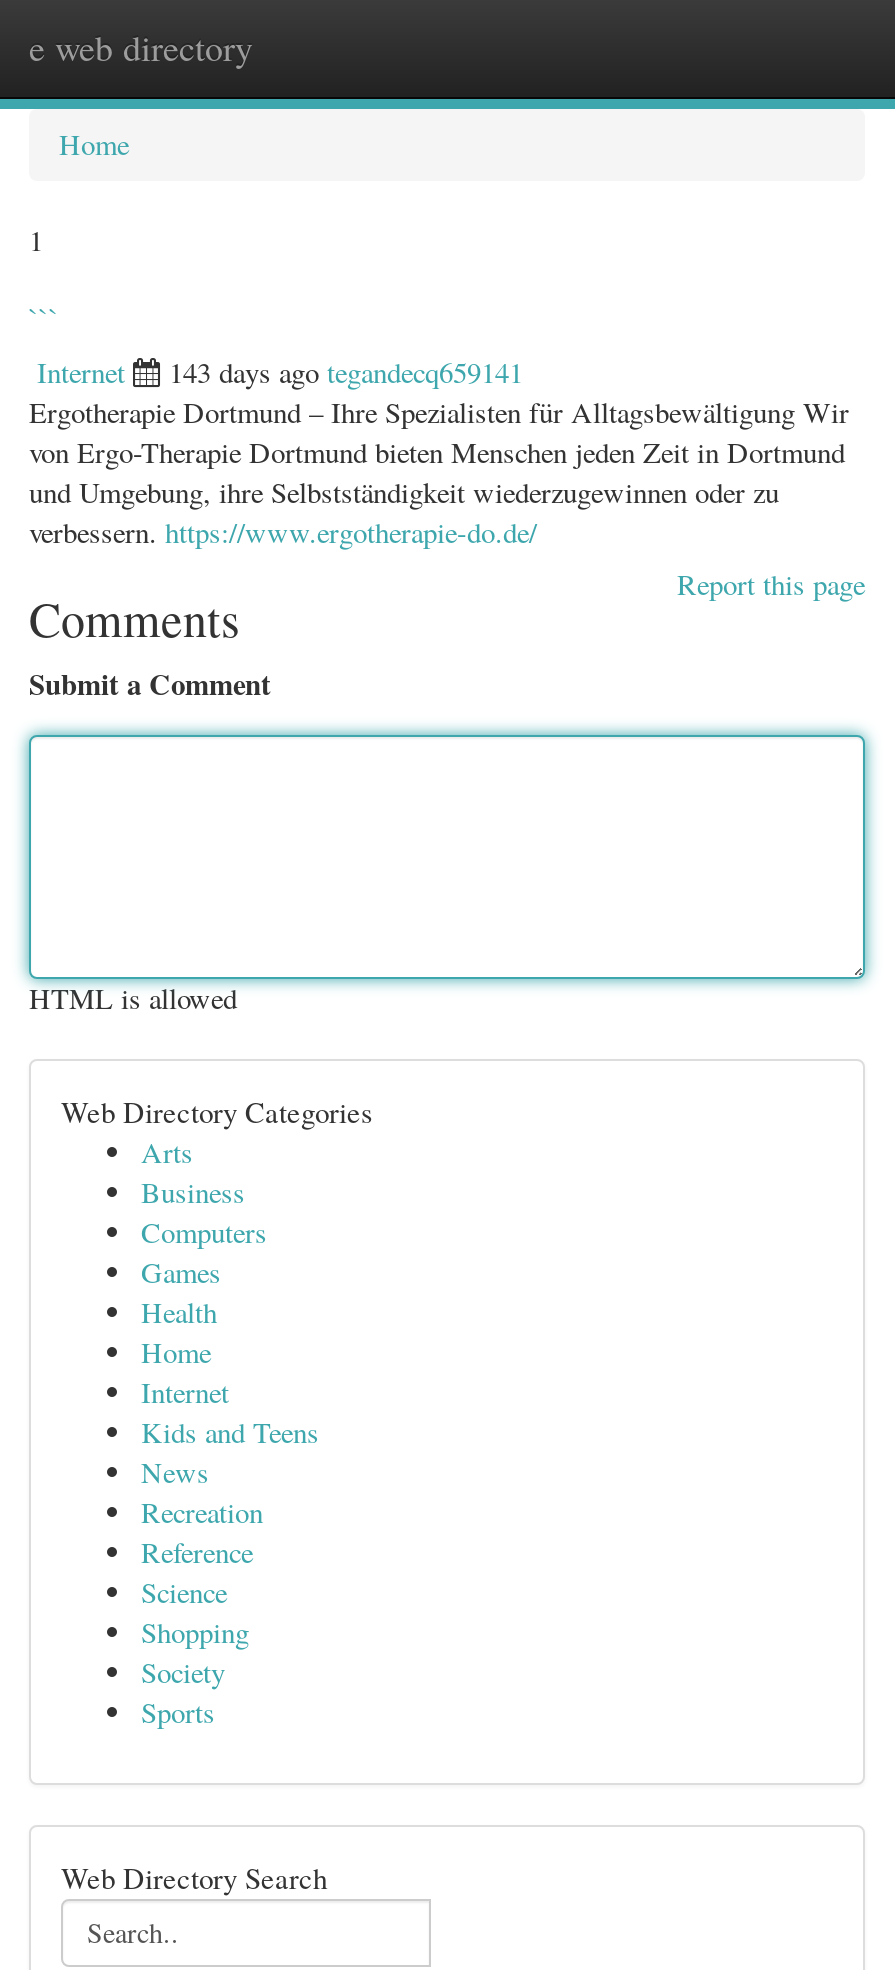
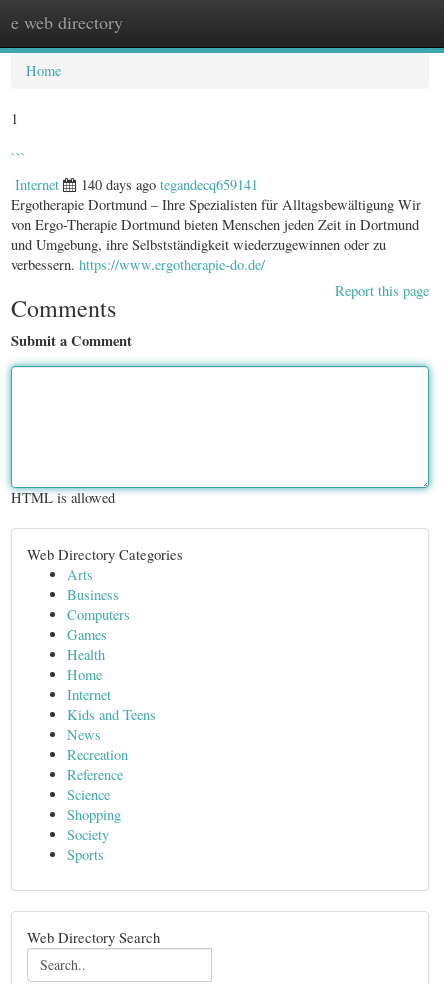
[169,353,523,391] 143 days ago tegandecq659141 -> [81,175,258,194] 140 days ago tegandecq659141

